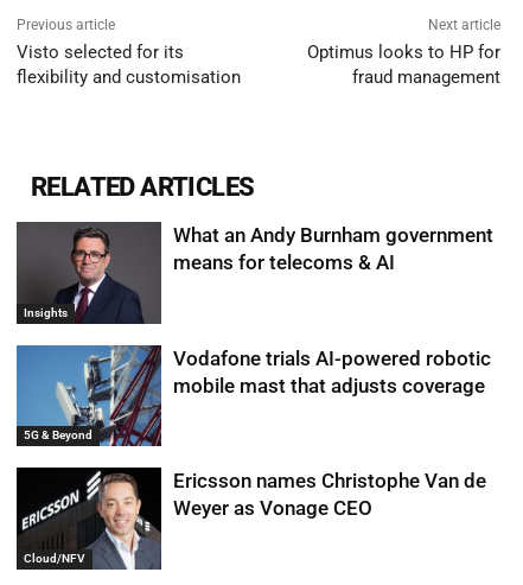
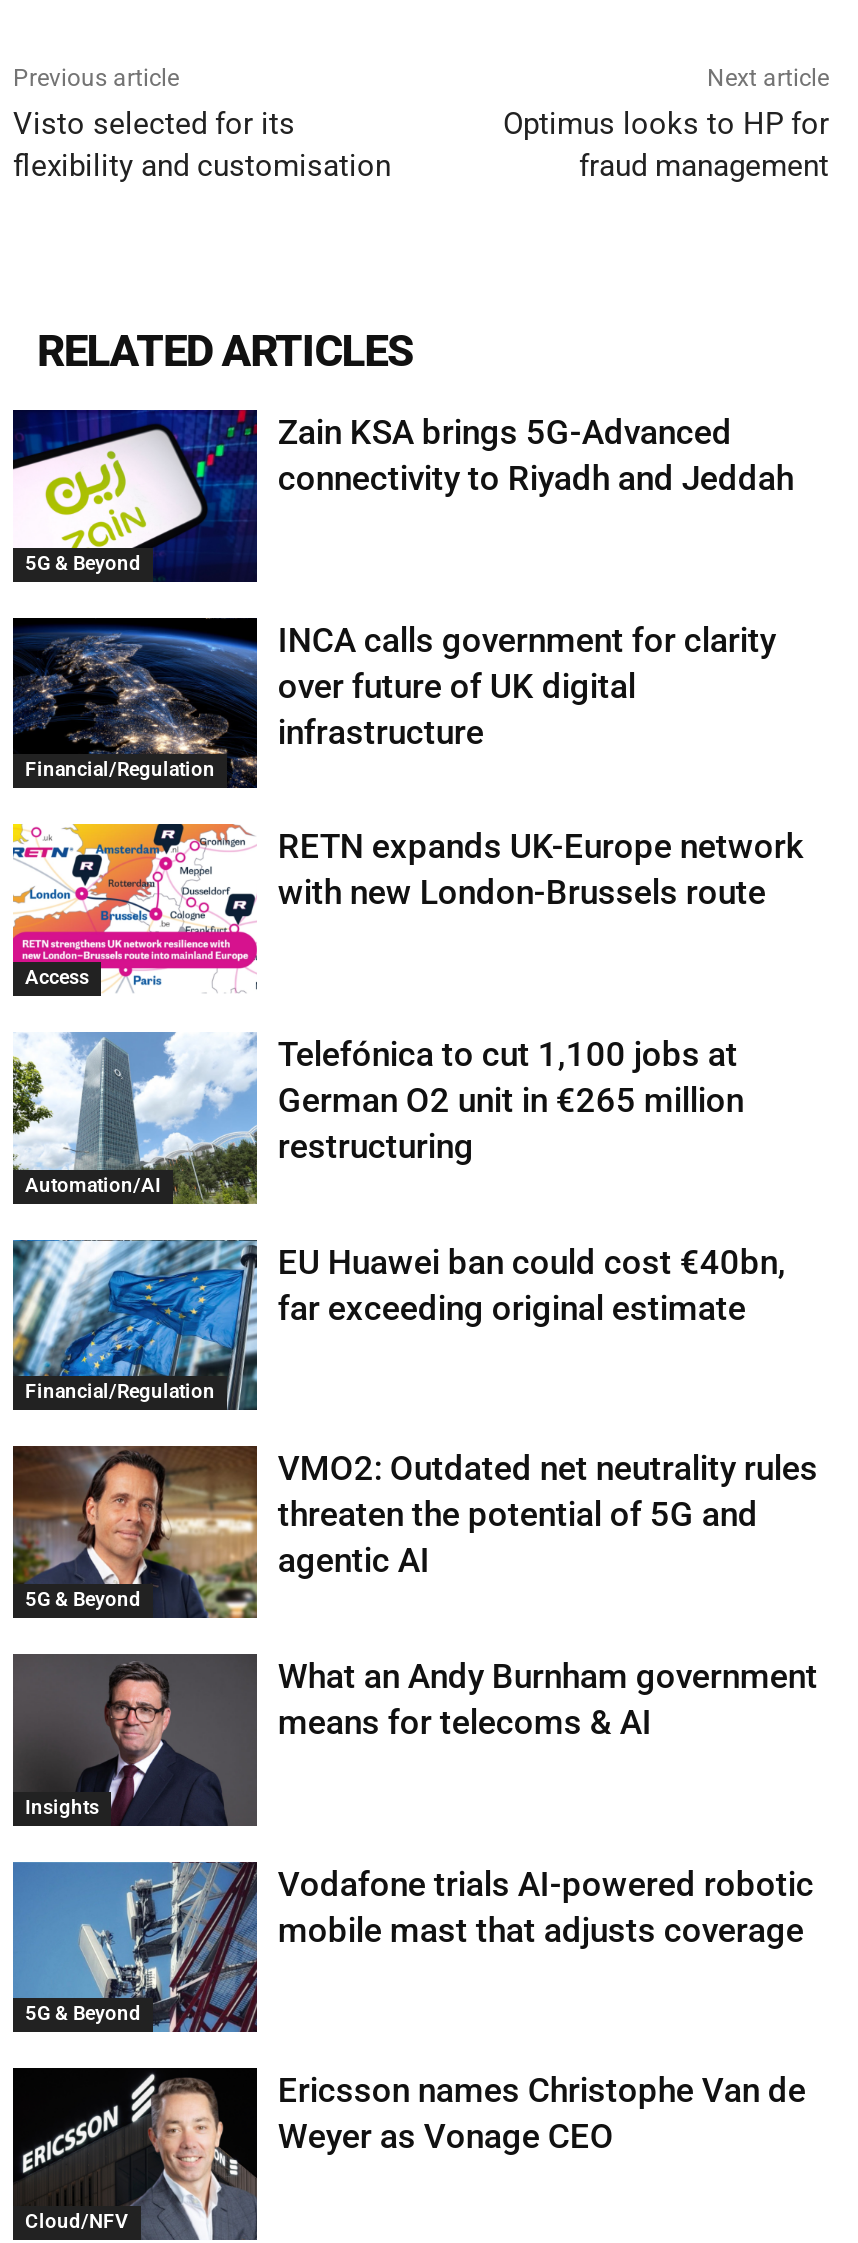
none -> [11,616,255,786] [image] | Financial/Regulation
none -> [11,822,259,992] [image] | Access
none -> [11,1030,259,1206] [image] | Automation/AI
none -> [11,1238,259,1412] [image] | Financial/Regulation
none -> [11,1444,259,1620] [image] | 5G & Beyond
none -> [13,410,257,580] [image] | 5G & Beyond
none -> [278,412,794,498] Zain KSA brings 5G-Advanced | connectivity to Riyadh and Jeddah
none -> [278,619,776,751] INCA calls government for clarity | over future of UK digital | infrastructure
none -> [278,826,804,912] RETN expands UK-Europe network | with new London-Brussels route
none -> [278,1034,744,1166] Telefónica to cut 1,100 jobs at | German O2 unit in €265 million | restructuring
none -> [278,1241,786,1327] EU Huawei ban could cost €40bn, | far exceeding original estimate
none -> [278,1448,818,1580] VMO2: Outdated net neutrality rules | threaten the potential of 5G and | agentic AI

